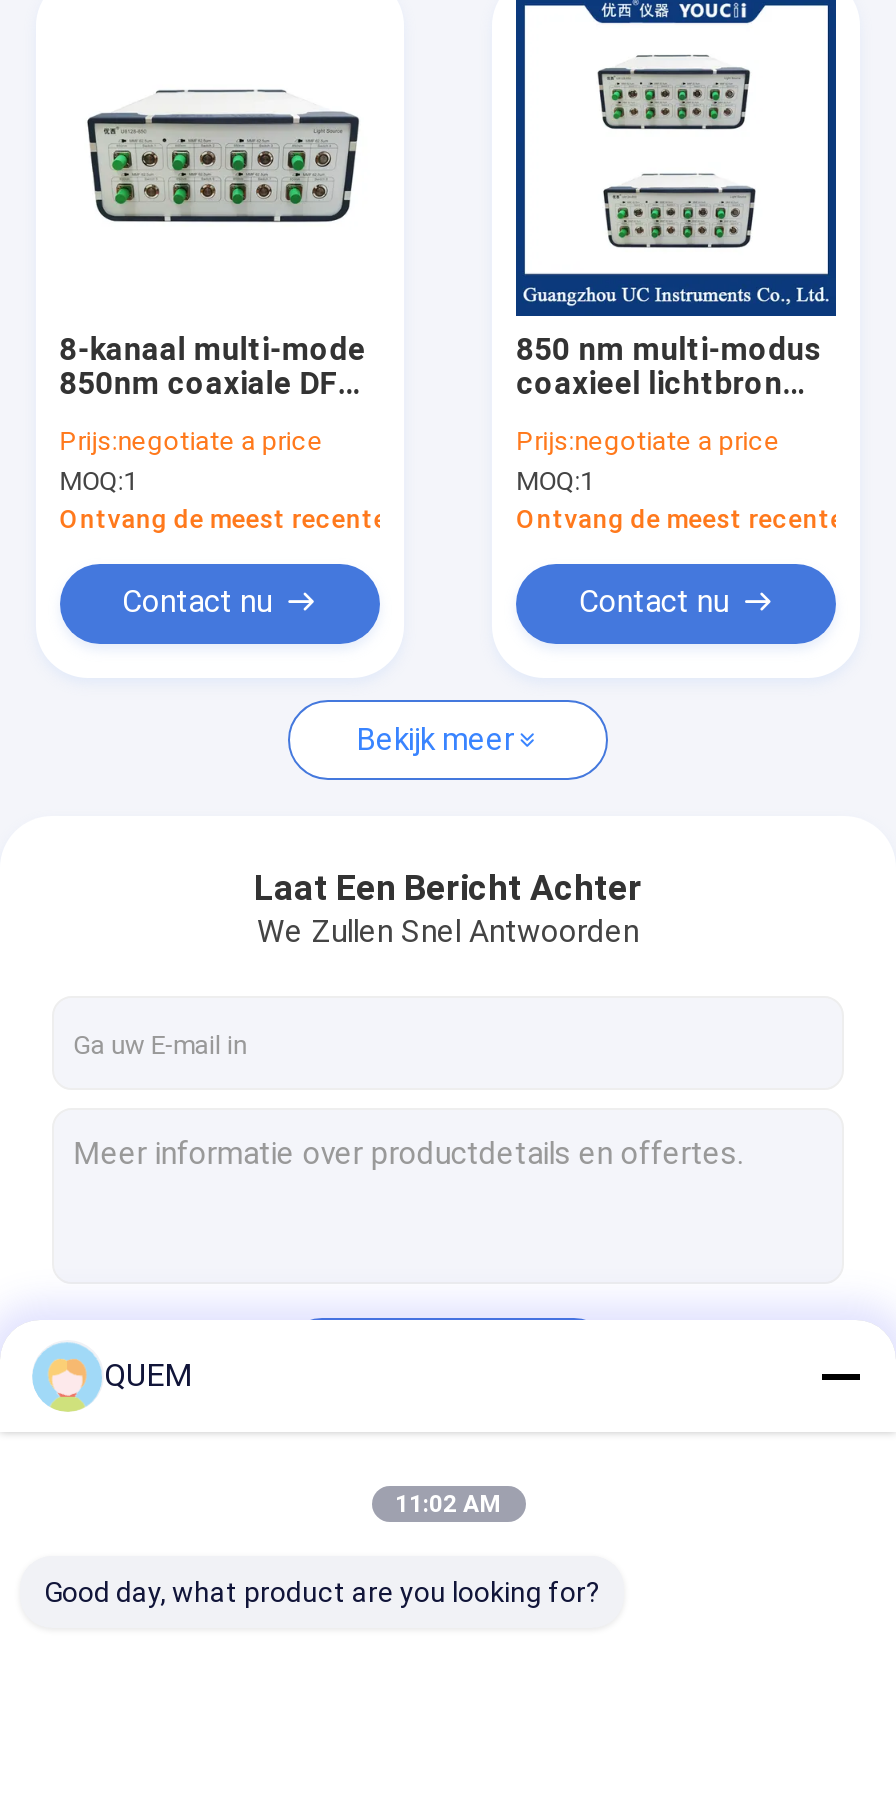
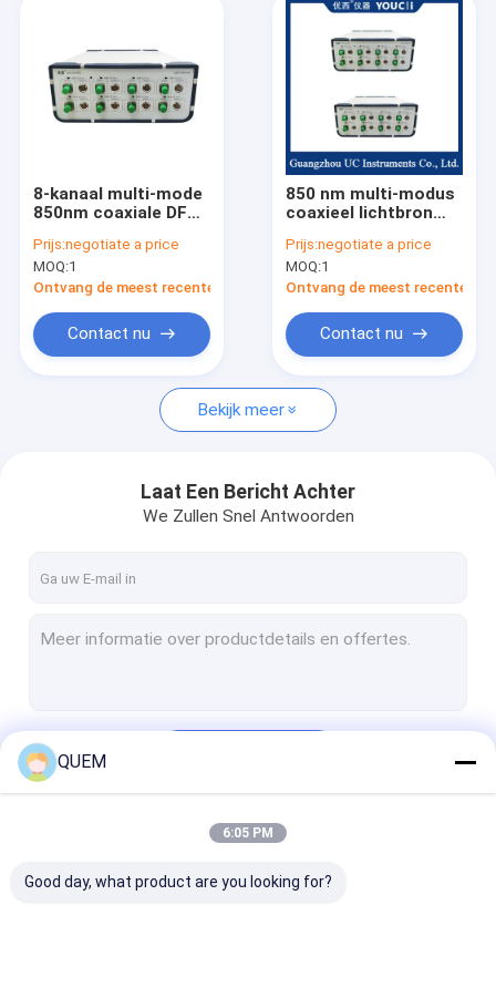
[395,1490,501,1518] 11:02 AM -> [223,825,273,841] 6:05 PM

